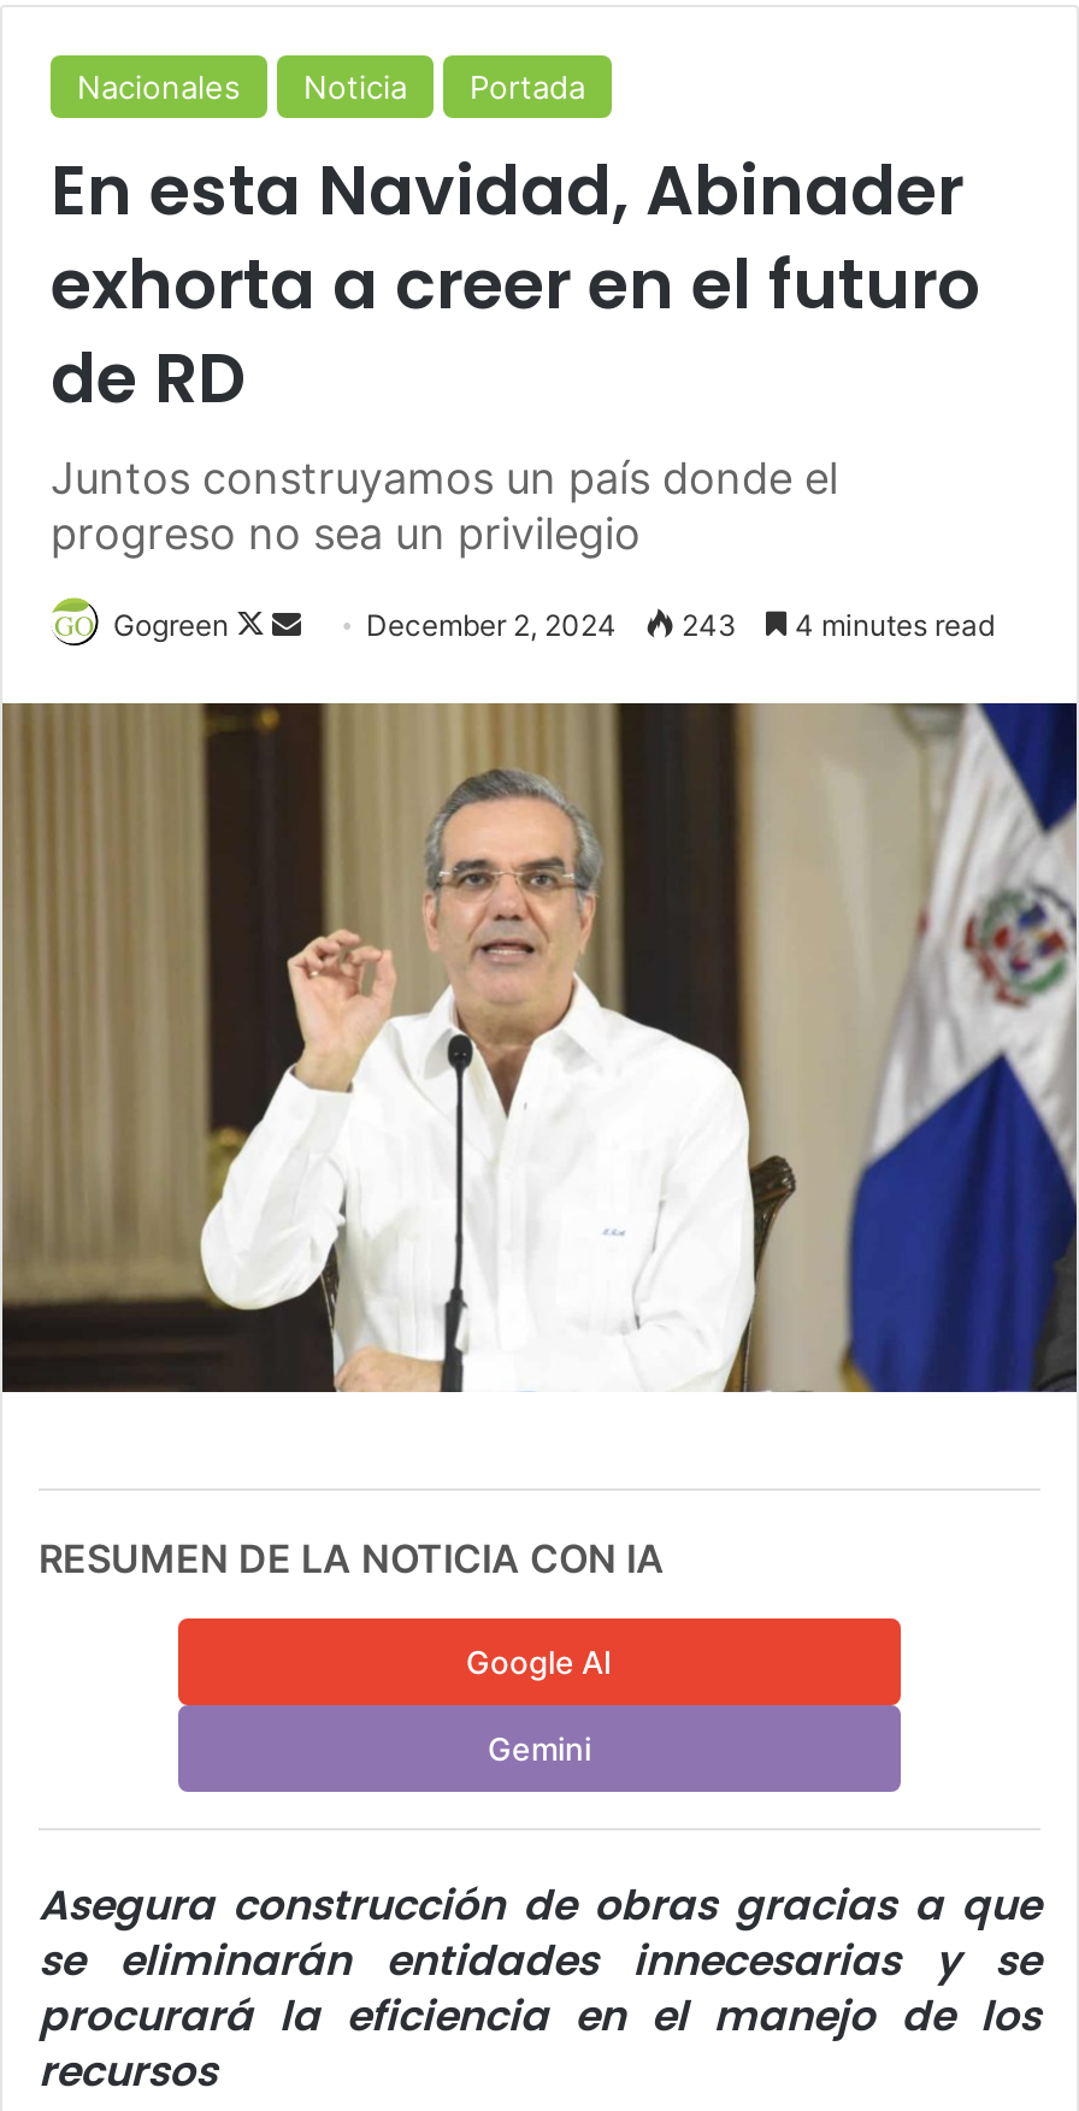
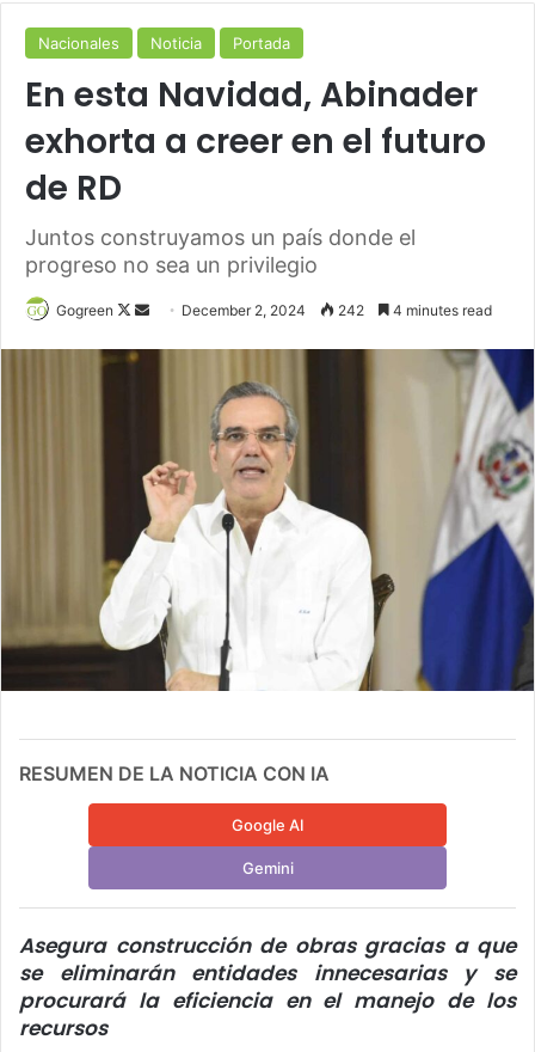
[674,607,737,643] 243 -> [334,301,364,319] 242

